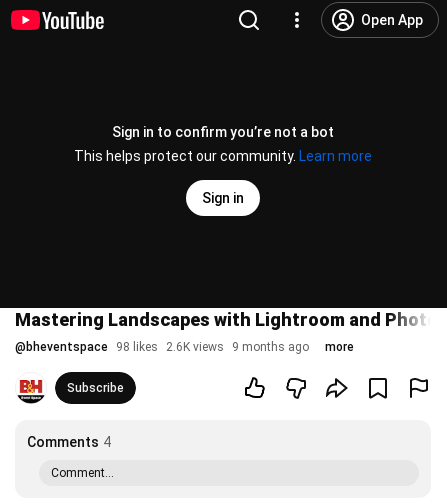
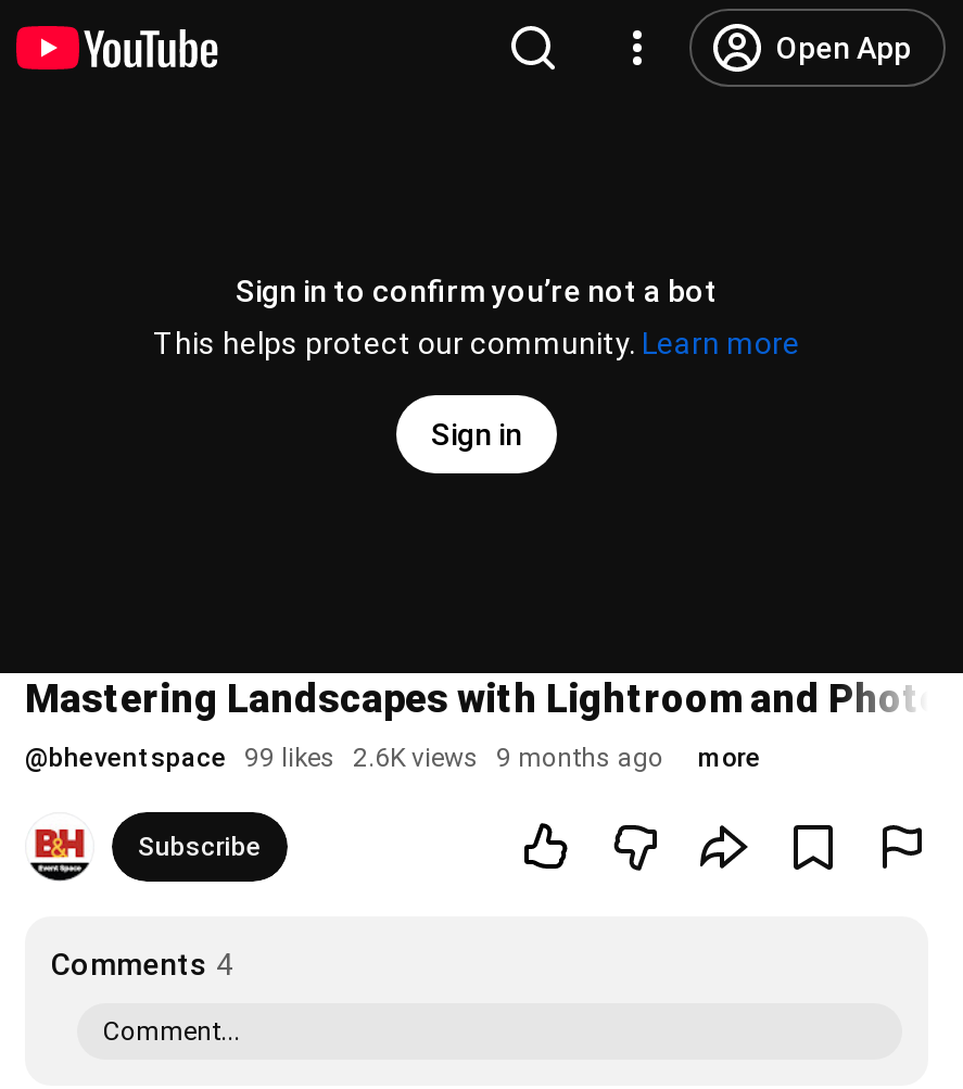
[15,340,309,354] @bheventspace 98 likes 2.6K views 9 months ago -> [25,743,663,773] @bheventspace 99 likes 2.6K views 9 months ago

